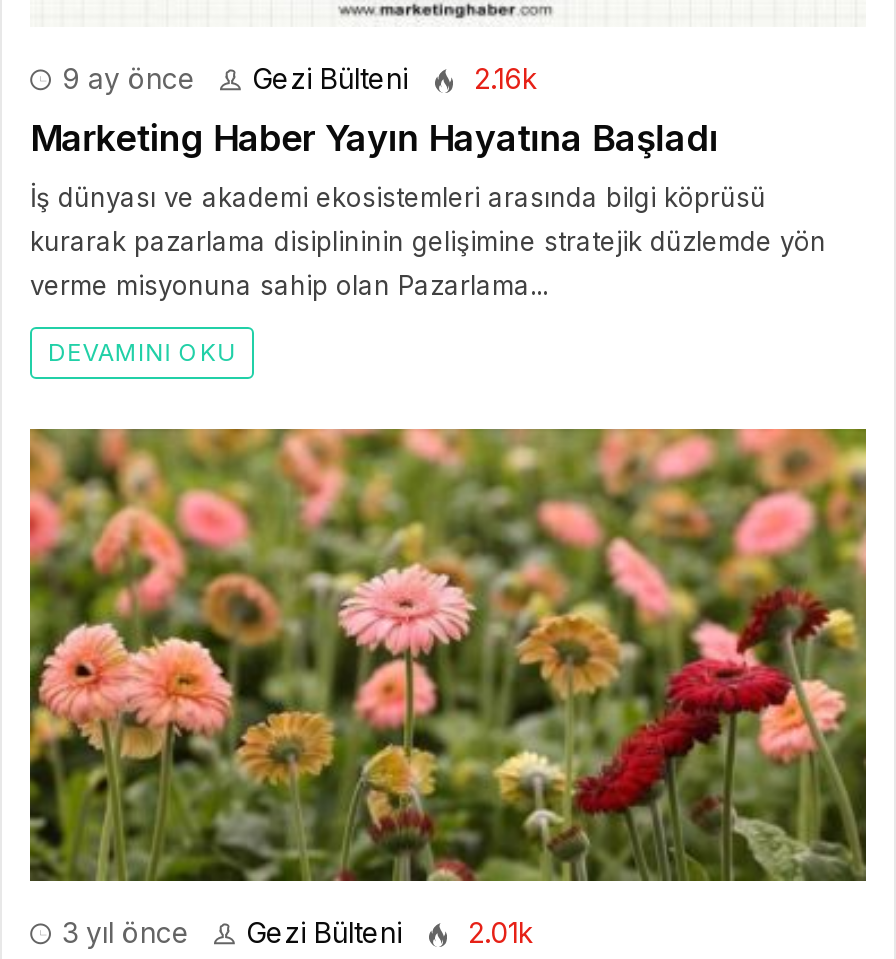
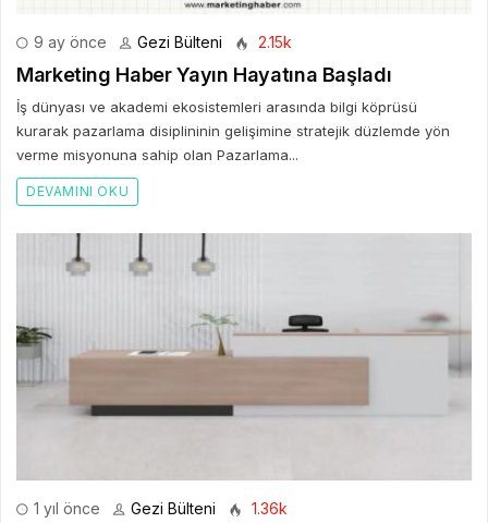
[54,60,538,94] 9 ay önce Gezi Bülteni 2.16k -> [29,33,292,51] 9 ay önce Gezi Bülteni 2.15k
[28,428,868,949] [image] | 3 yıl önce -> [15,232,472,517] [image] | 1 yıl önce
[460,915,534,949] 2.01k -> [247,499,288,517] 1.36k

